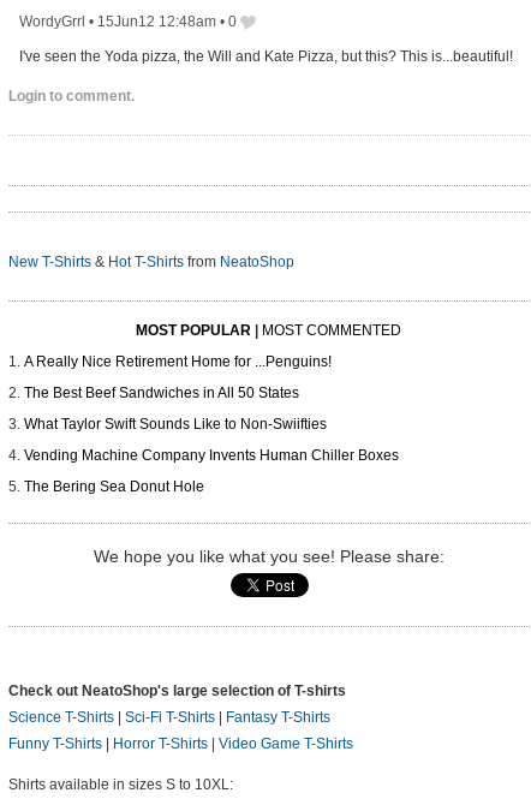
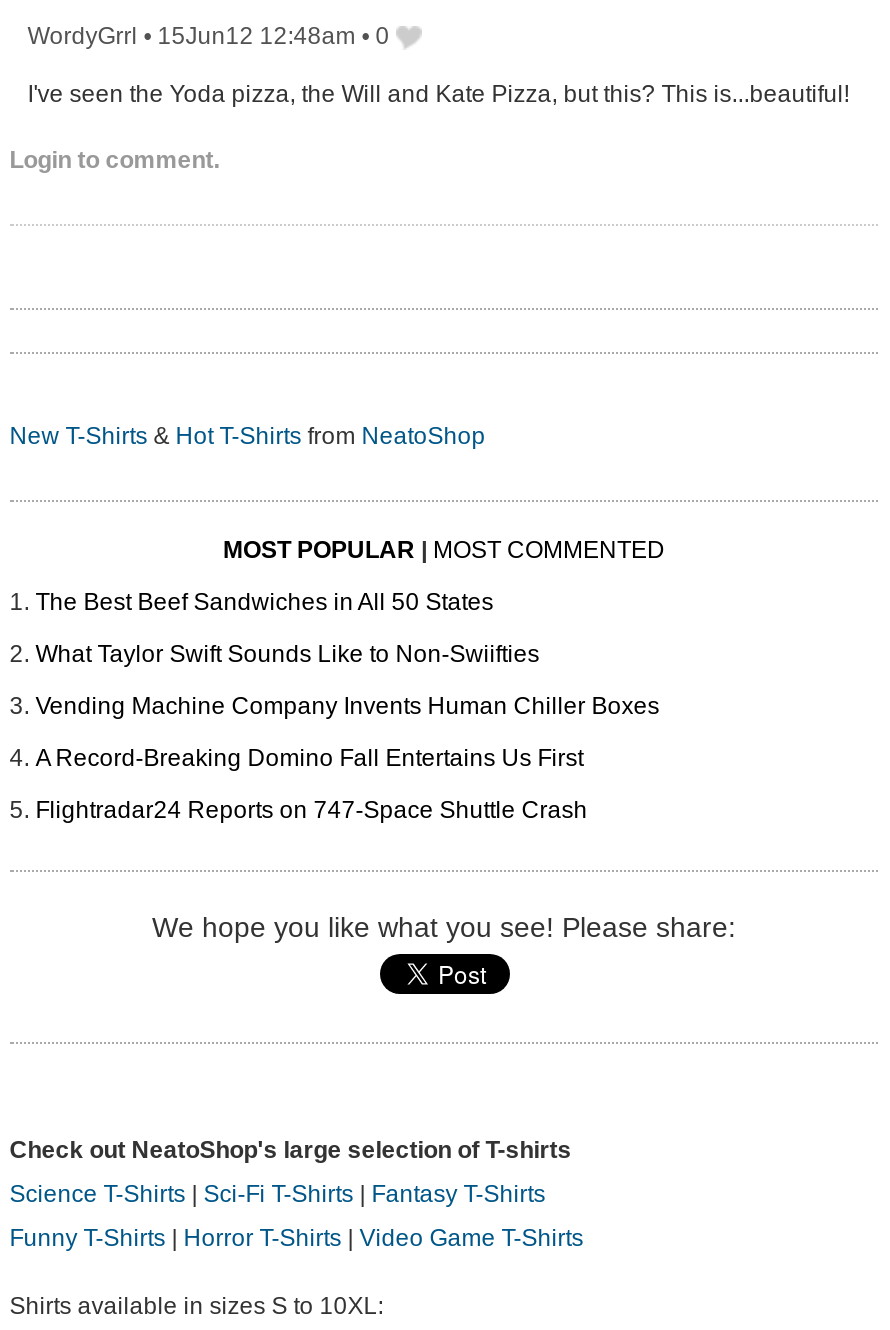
[24,354,331,371] A Really Nice Retirement Home for ...Penguins! -> none
moved [24,385,398,464] -> [35,589,659,721]: The Best Beef Sandwiches in All 50 States | What Taylor Swift Sounds Like to Non-Swiifties | Vending Machine Company Invents Human Chiller Boxes
[24,479,204,496] The Bering Sea Donut Hole -> [35,745,587,825] A Record-Breaking Domino Fall Entertains Us First | Flightradar24 Reports on 747-Space Shuttle Crash

